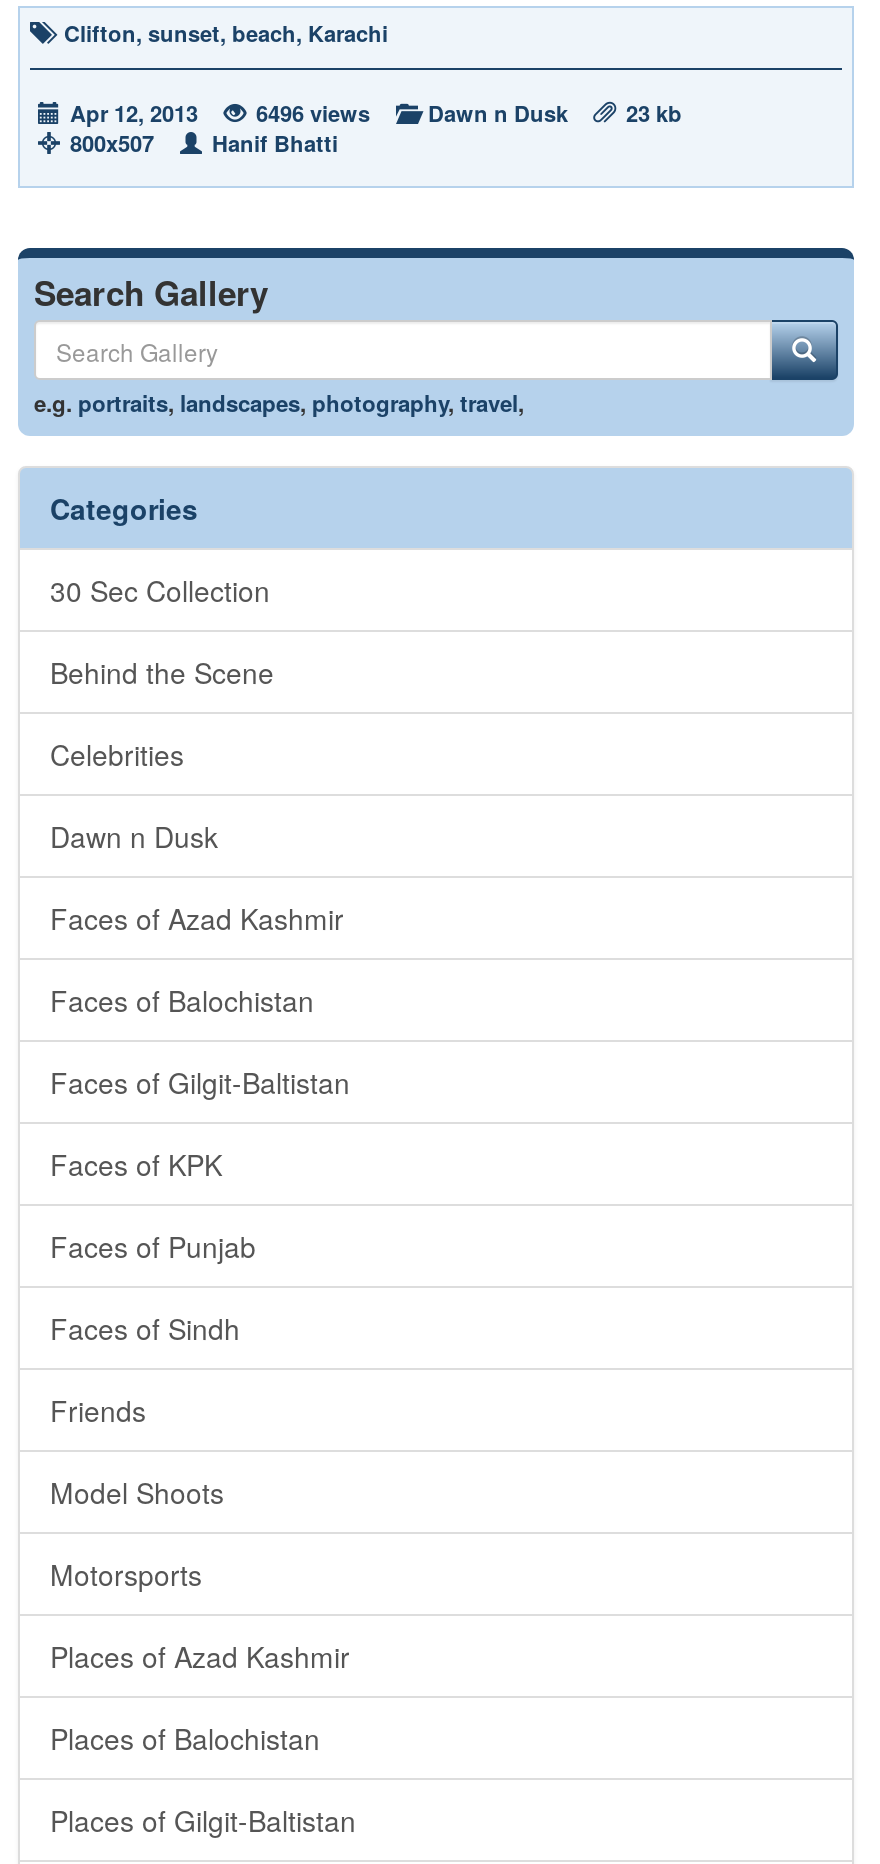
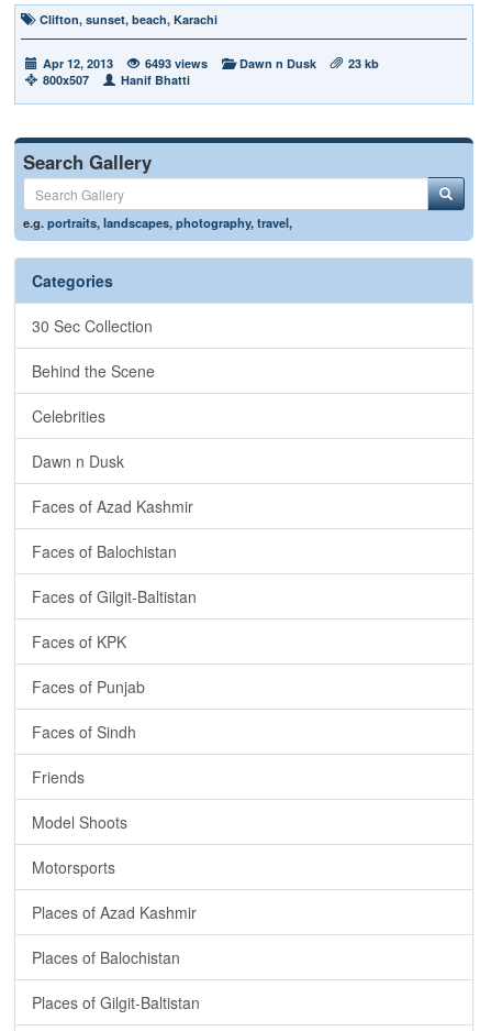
[70,98,682,128] Apr 12, 2013 6496 views Dawn n Dusk 23 kb -> [43,55,379,72] Apr 12, 2013 6493 views Dawn n Dusk 23 kb

